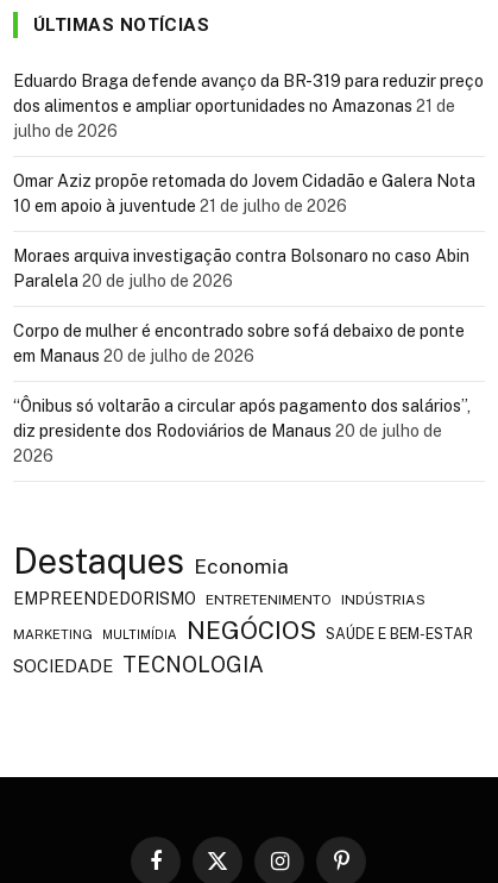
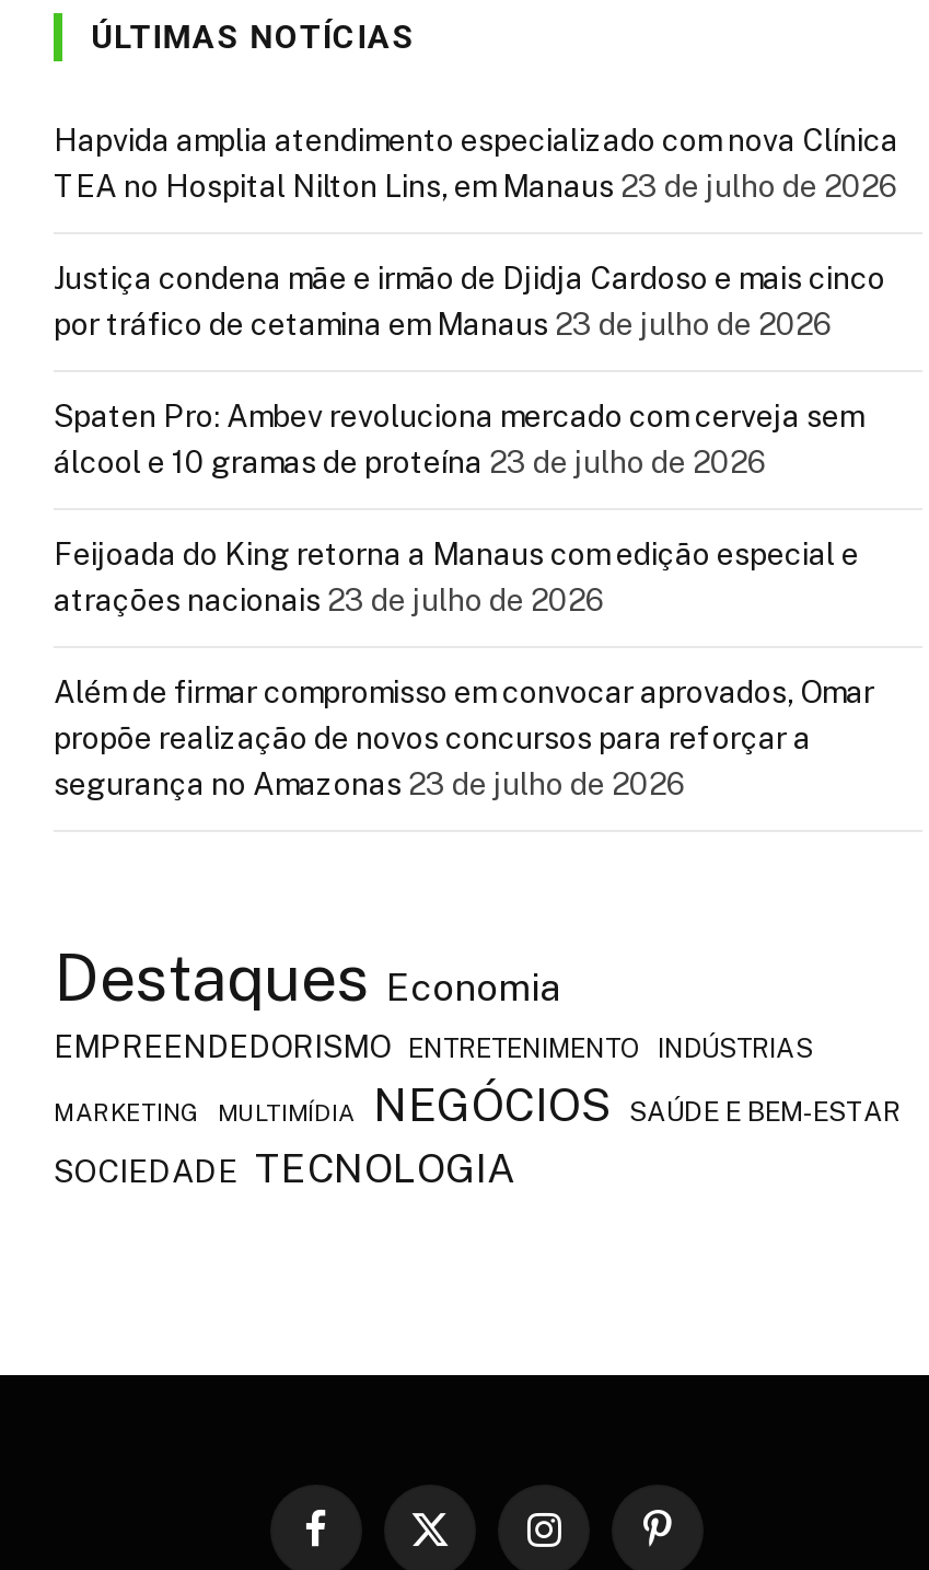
[13,72,484,141] Eduardo Braga defende avanço da BR-319 para reduzir preço | dos alimentos e ampliar oportunidades no Amazonas 21 de | julho de 2026 -> [54,123,898,204] Hapvida amplia atendimento especializado com nova Clínica | TEA no Hospital Nilton Lins, em Manaus 23 de julho de 2026
[13,172,475,216] Omar Aziz propõe retomada do Jovem Cidadão e Galera Nota | 10 em apoio à juventude 21 de julho de 2026 -> [54,261,885,342] Justiça condena mãe e irmão de Djidja Cardoso e mais cinco | por tráfico de cetamina em Manaus 23 de julho de 2026
[13,247,469,291] Moraes arquiva investigação contra Bolsonaro no caso Abin | Paralela 20 de julho de 2026 -> [54,399,863,480] Spaten Pro: Ambev revoluciona mercado com cerveja sem | álcool e 10 gramas de proteína 23 de julho de 2026
[13,322,465,366] Corpo de mulher é encontrado sobre sofá debaixo de ponte | em Manaus 20 de julho de 2026 -> [54,537,859,618] Feijoada do King retorna a Manaus com edição especial e | atrações nacionais 23 de julho de 2026
[13,397,471,466] “Ônibus só voltarão a circular após pagamento dos salários”, | diz presidente dos Rodoviários de Manaus 20 de julho de | 2026 -> [54,675,874,802] Além de firmar compromisso em convocar aprovados, Omar | propõe realização de novos concursos para reforçar a | segurança no Amazonas 23 de julho de 2026

